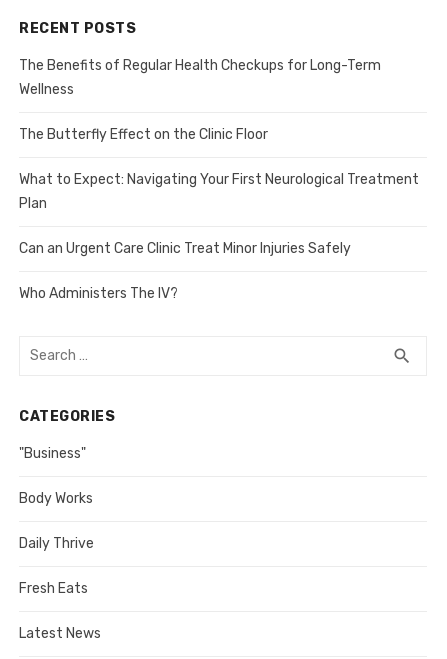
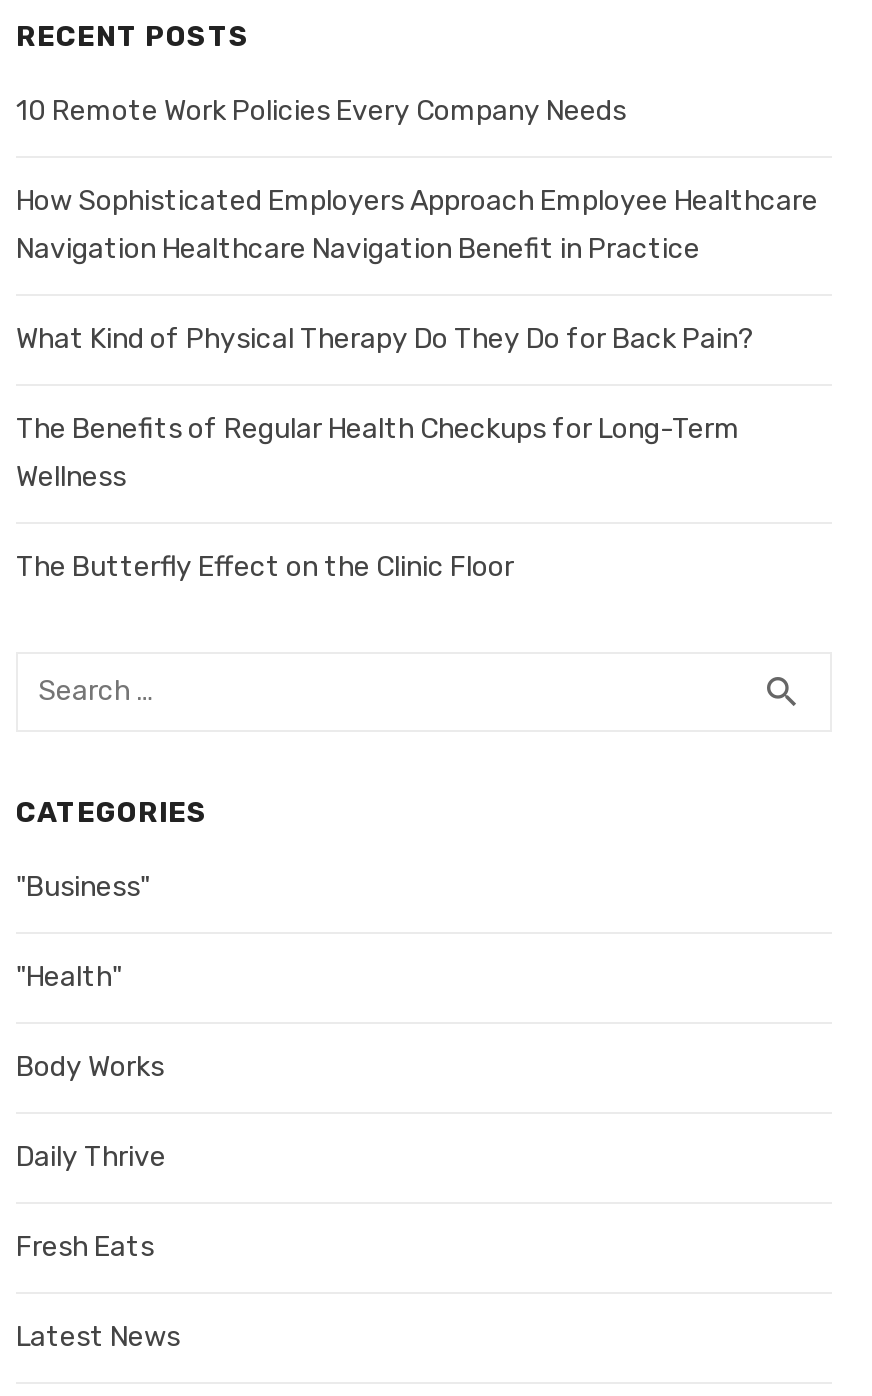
none -> [16,93,818,355] 10 Remote Work Policies Every Company Needs | How Sophisticated Employers Approach Employee Healthcare | Navigation Healthcare Navigation Benefit in Practice | What Kind of Physical Therapy Do They Do for Back Pain?
moved [19,57,381,143] -> [16,411,740,583]: The Benefits of Regular Health Checkups for Long-Term | Wellness | The Butterfly Effect on the Clinic Floor
[19,171,419,302] What to Expect: Navigating Your First Neurological Treatment | Plan | Can an Urgent Care Clinic Treat Minor Injuries Safely | Who Administers The IV? -> none
none -> [16,959,122,993] "Health"

